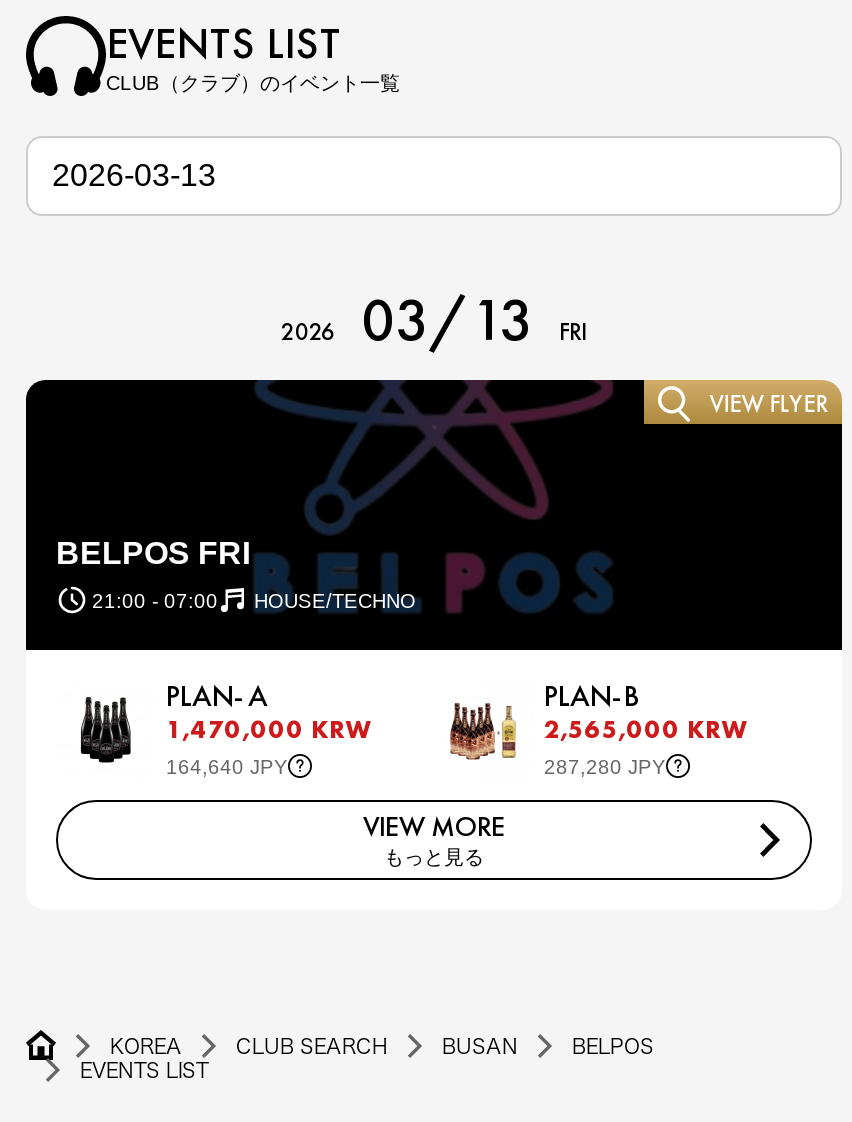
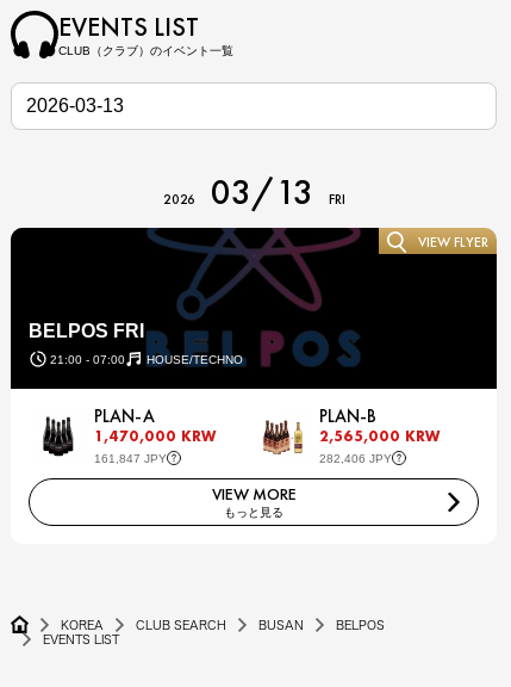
[166,756,288,776] 164,640 JPY -> [94,452,167,464] 161,847 JPY
[544,756,666,776] 287,280 JPY -> [319,452,392,464] 282,406 JPY

